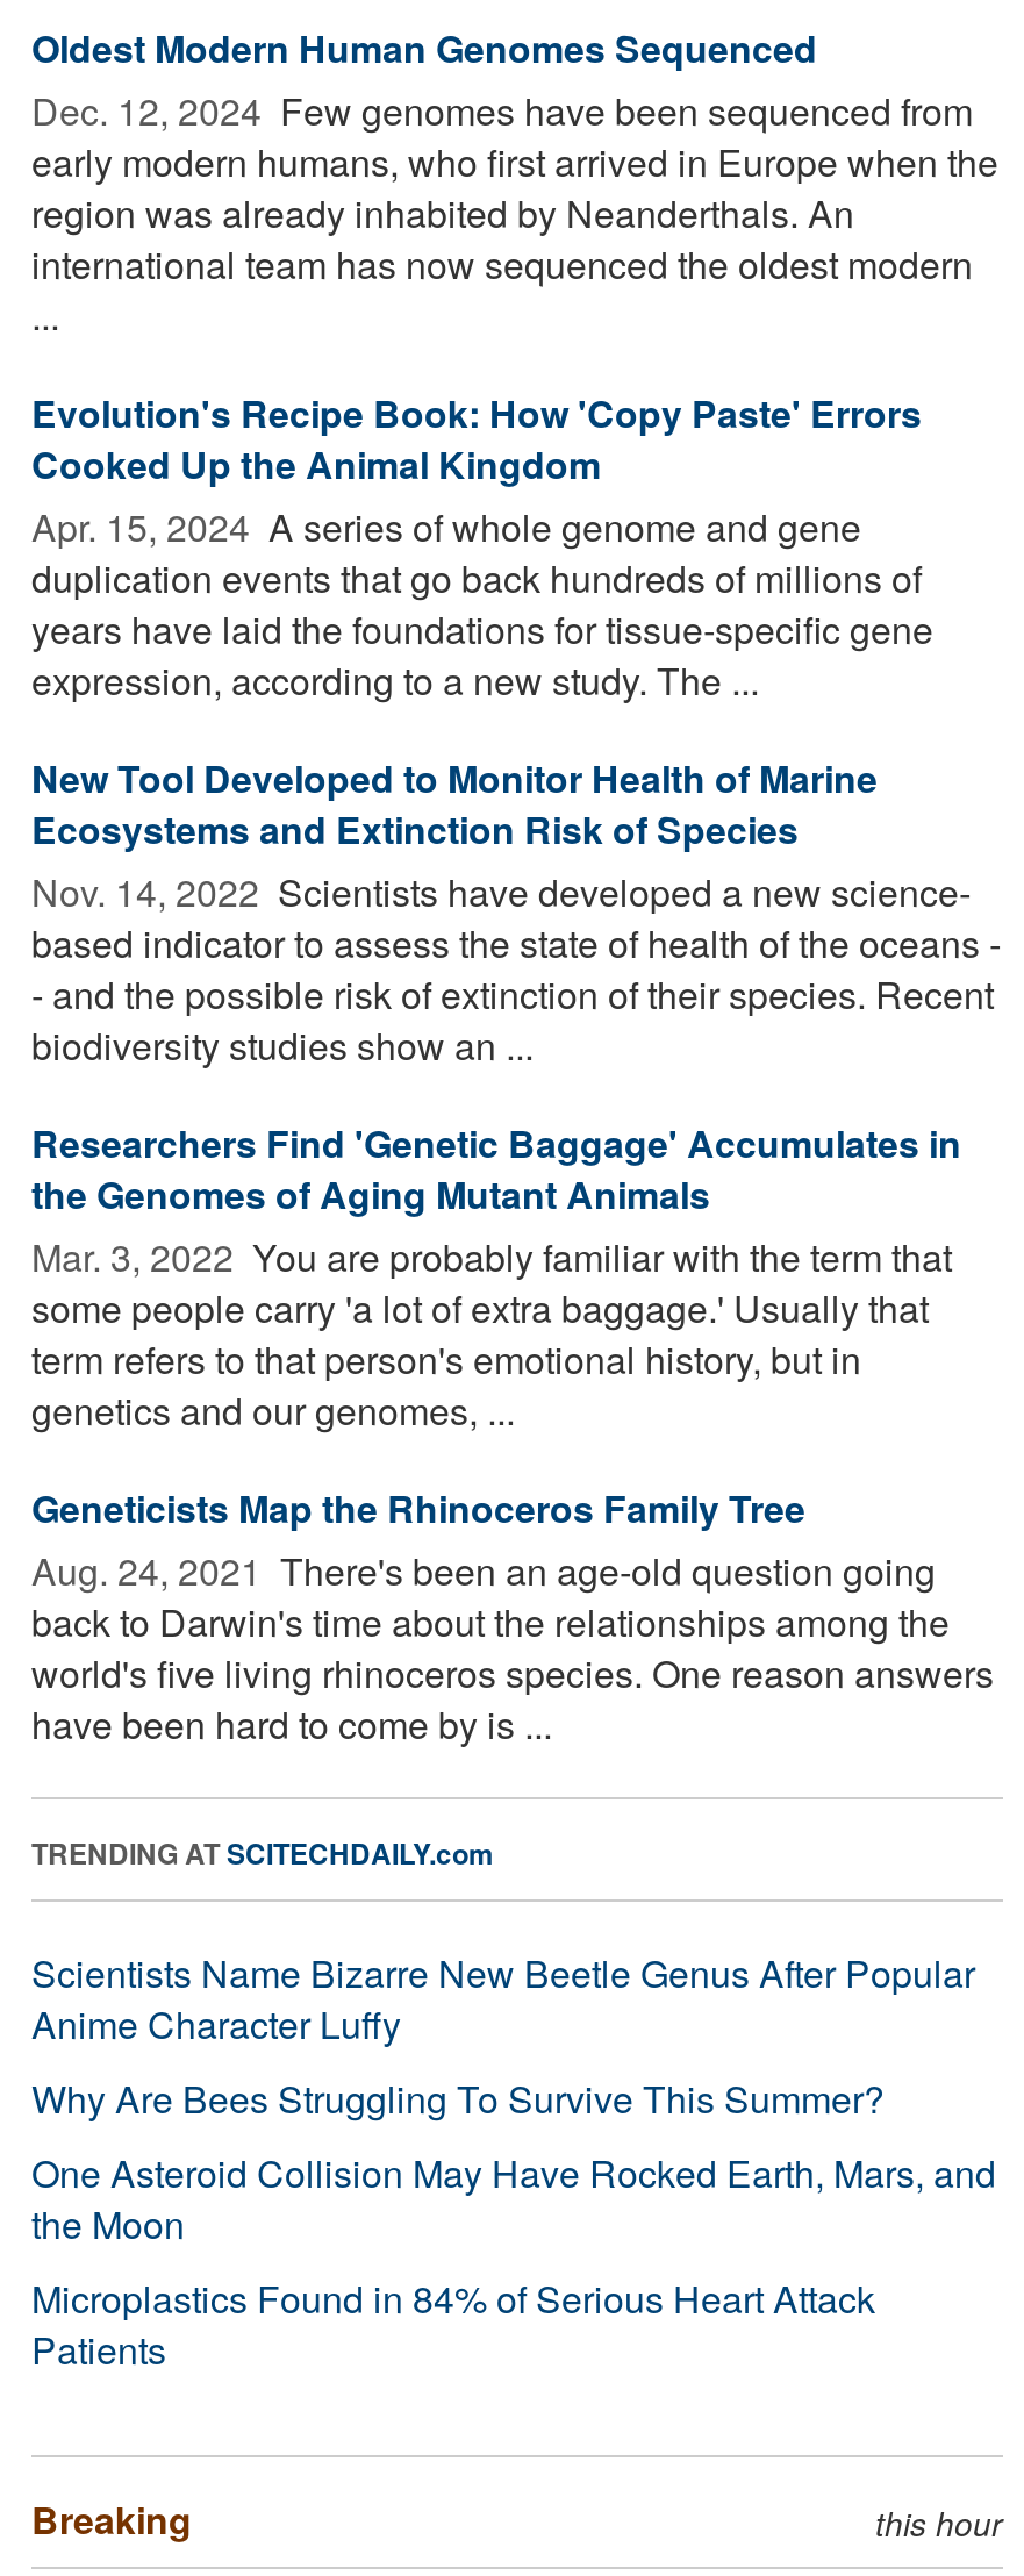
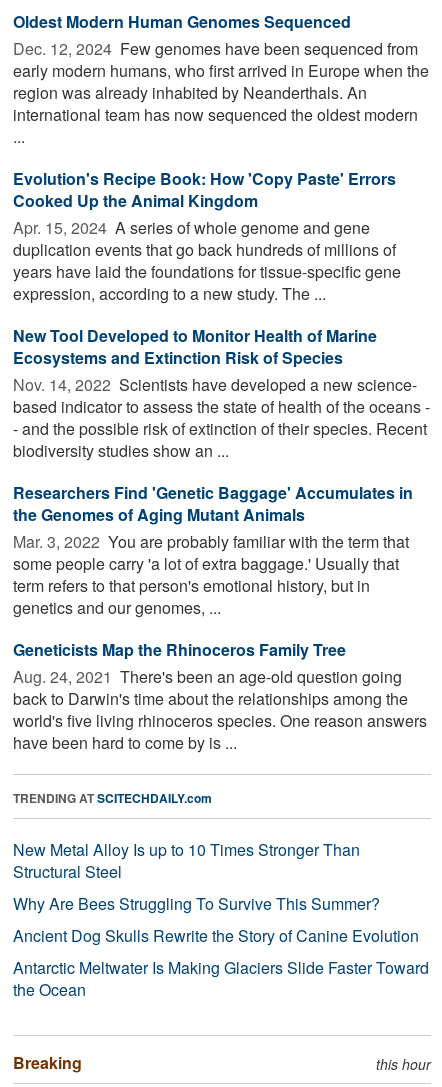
[31,1945,975,2050] Scientists Name Bizarre New Beetle Genus After Popular | Anime Character Luffy -> [13,838,360,883] New Metal Alloy Is up to 10 Times Stronger Than | Structural Steel
[31,2145,996,2376] One Asteroid Collision May Have Rocked Earth, Mars, and | the Moon | Microplastics Found in 84% of Serious Heart Attack | Patients -> [13,924,429,1001] Ancient Dog Skulls Rewrite the Story of Canine Evolution | Antarctic Meltwater Is Making Glaciers Slide Faster Toward | the Ocean

